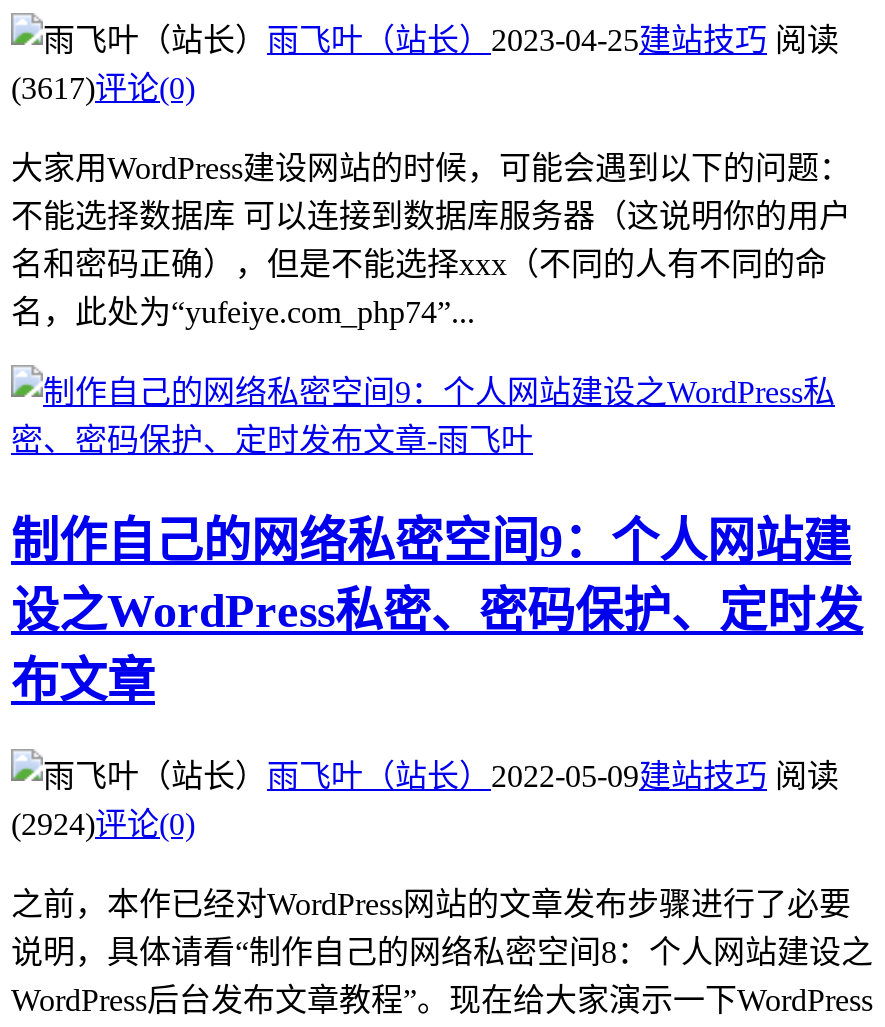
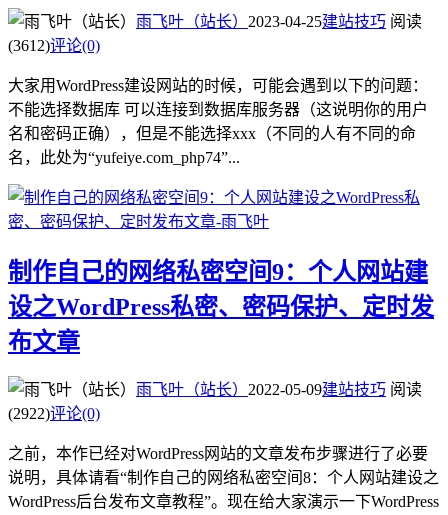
[11,70,195,104] (3617)评论(0) -> [8,37,100,54] (3612)评论(0)
[11,808,195,842] (2924)评论(0) -> [8,405,100,422] (2922)评论(0)

